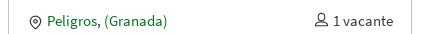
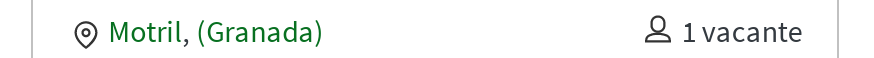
[47,11,168,30] Peligros, (Granada) -> [108,12,324,50] Motril, (Granada)

